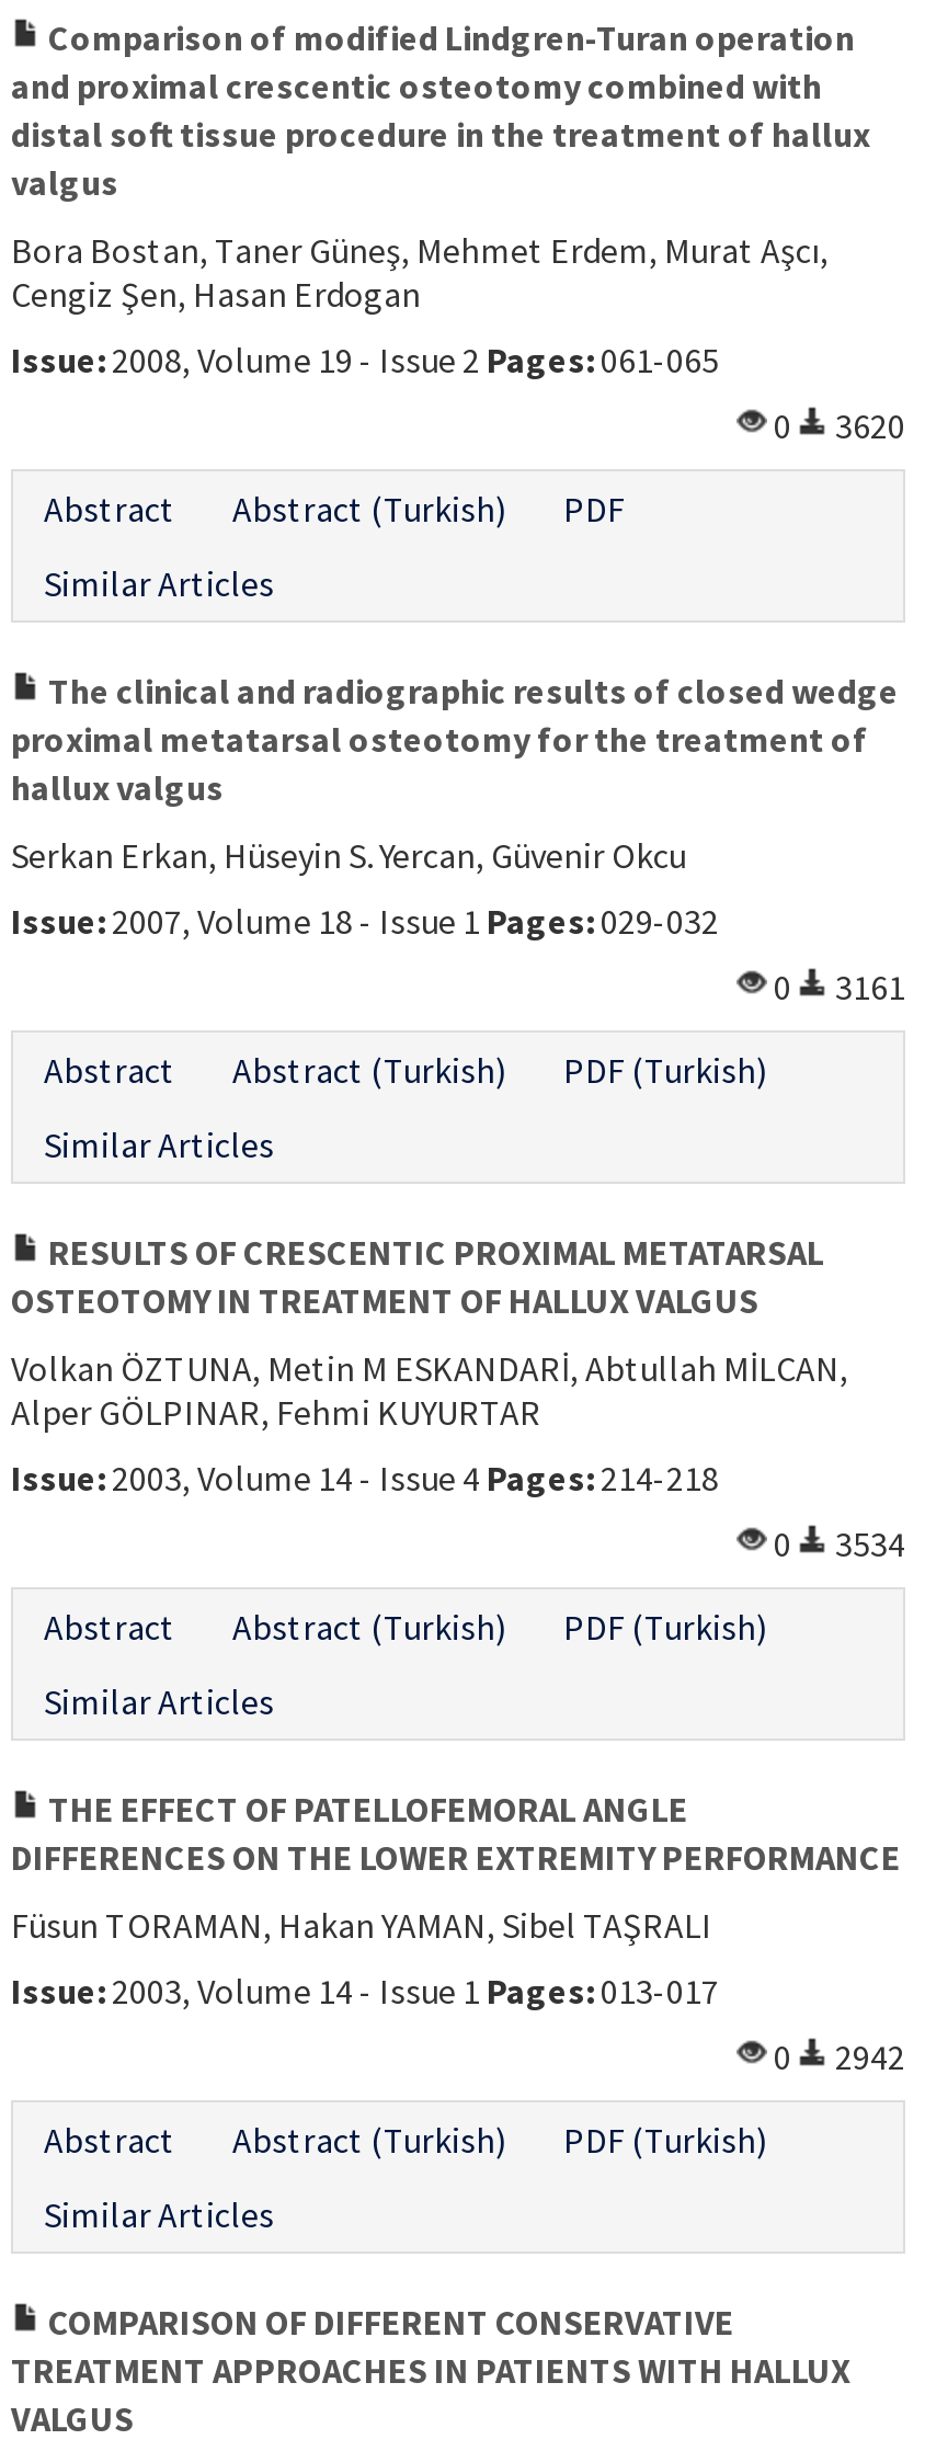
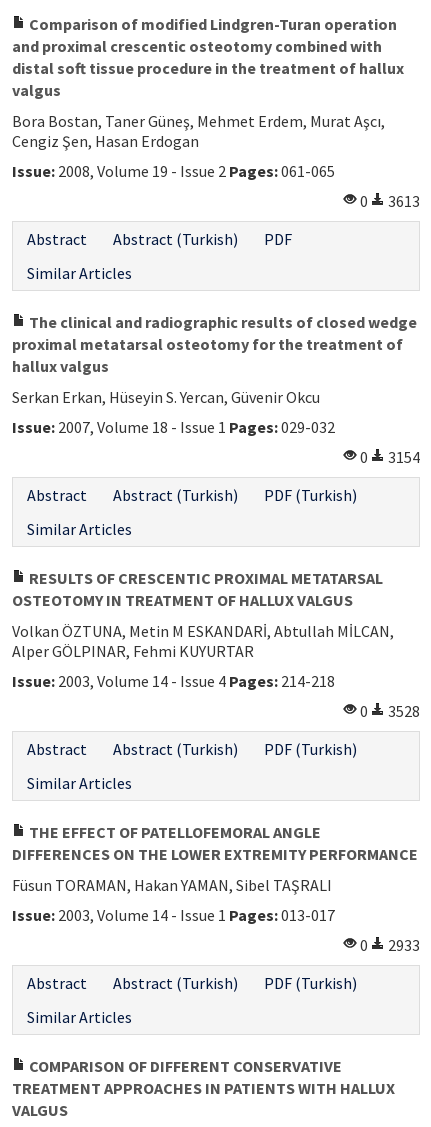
[767,403,905,447] 0 3620 -> [357,191,420,211] 0 3613
[767,964,905,1008] 0 3161 -> [357,447,420,467] 0 3154
[767,1521,905,1565] 0 3534 -> [357,701,420,721] 0 3528
[767,2034,905,2078] 0 2942 -> [357,935,420,955] 0 2933

